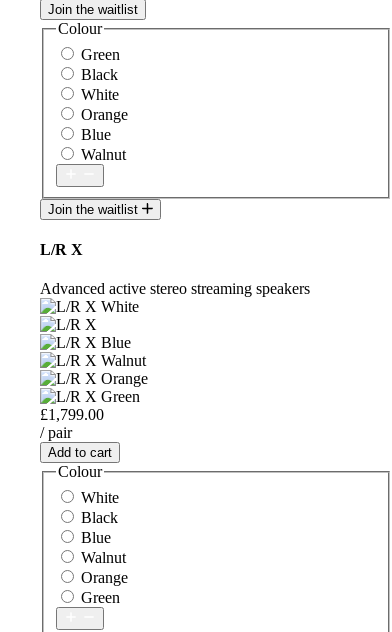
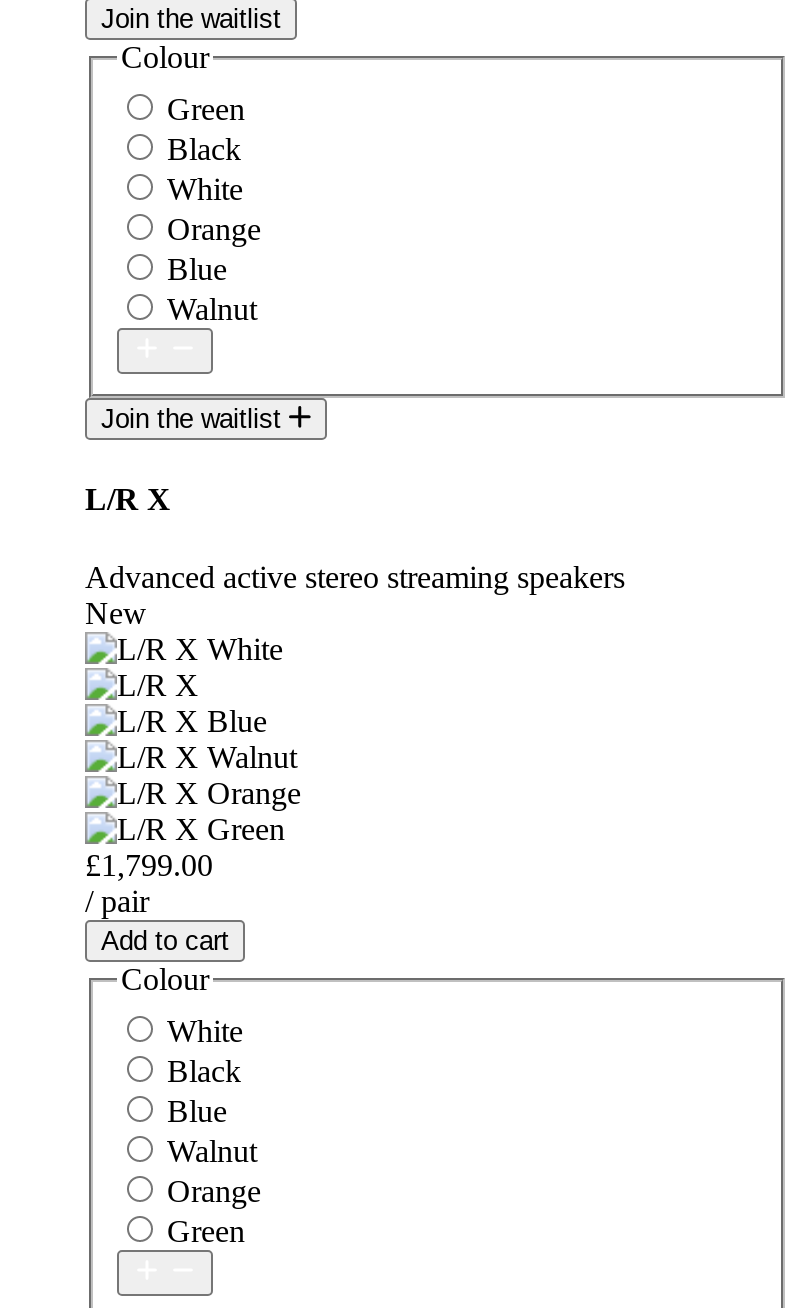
none -> [85,597,147,631] New

